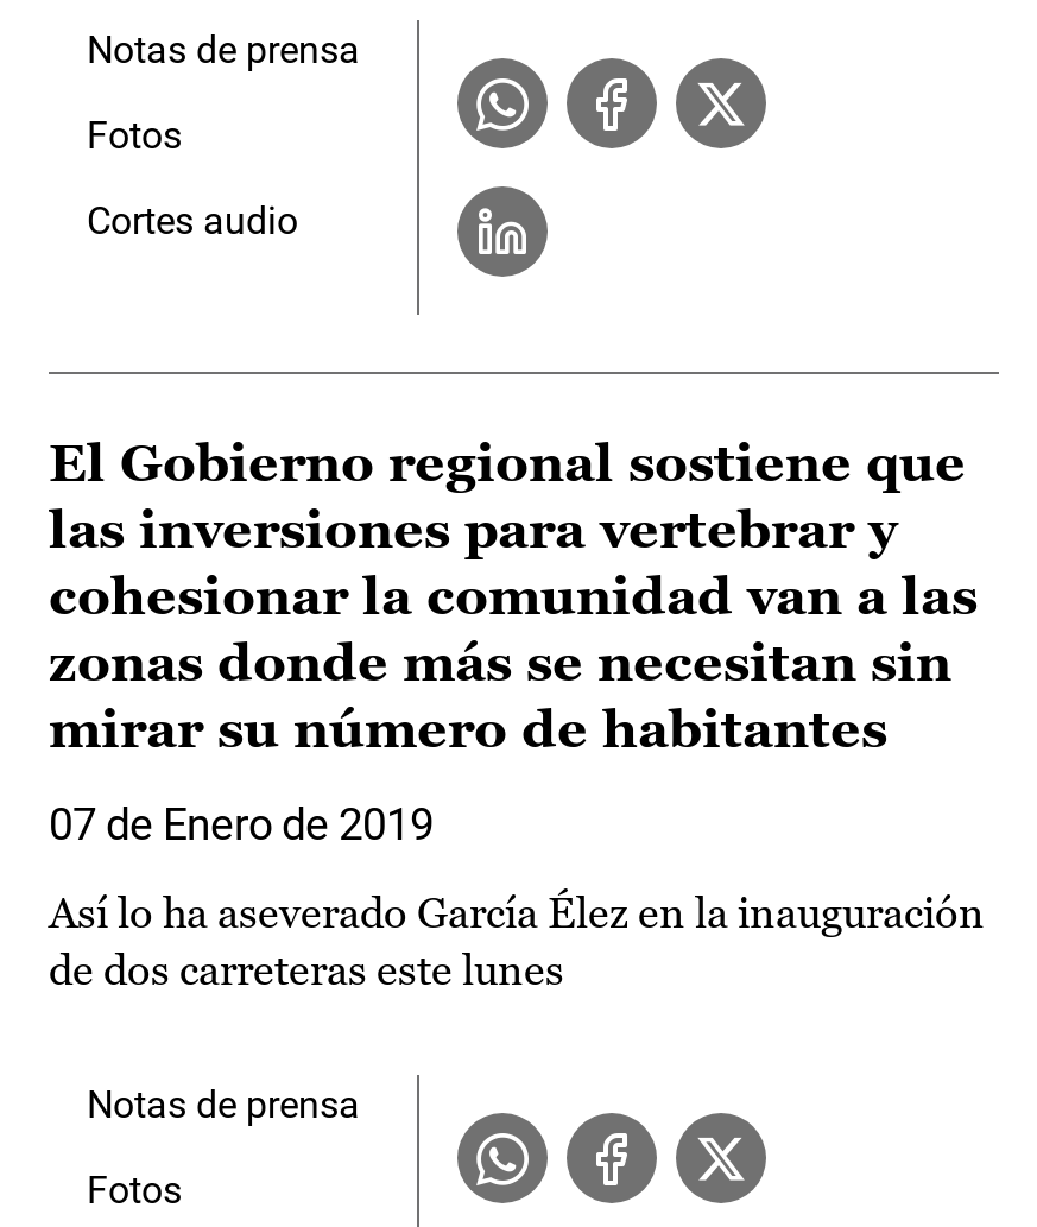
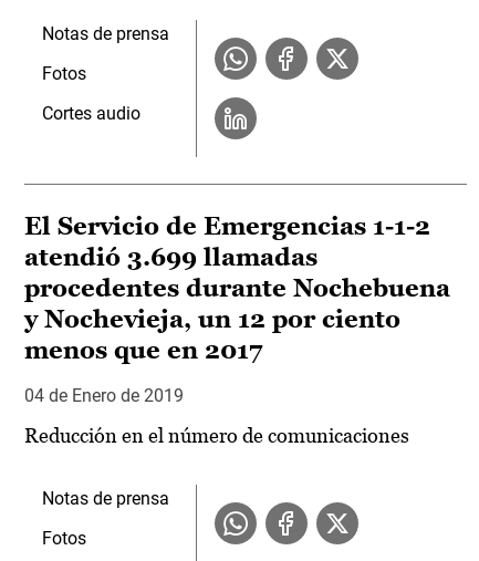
[49,434,978,759] El Gobierno regional sostiene que | las inversiones para vertebrar y | cohesionar la comunidad van a las | zonas donde más se necesitan sin | mirar su número de habitantes -> [24,213,450,364] El Servicio de Emergencias 1-1-2 | atendió 3.699 llamadas | procedentes durante Nochebuena | y Nochevieja, un 12 por ciento | menos que en 2017
[49,800,434,850] 07 de Enero de 2019 -> [24,385,184,406] 04 de Enero de 2019
[49,888,985,994] Así lo ha aseverado García Élez en la inauguración | de dos carreteras este lunes -> [24,424,409,447] Reducción en el número de comunicaciones

